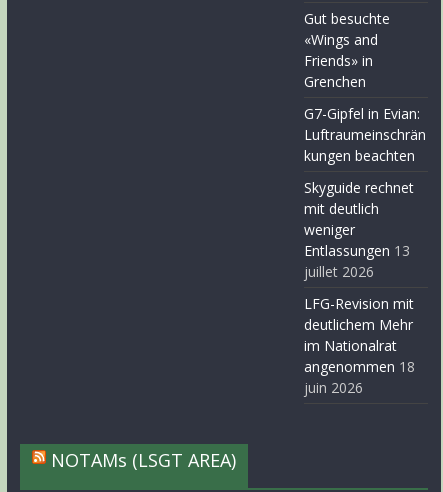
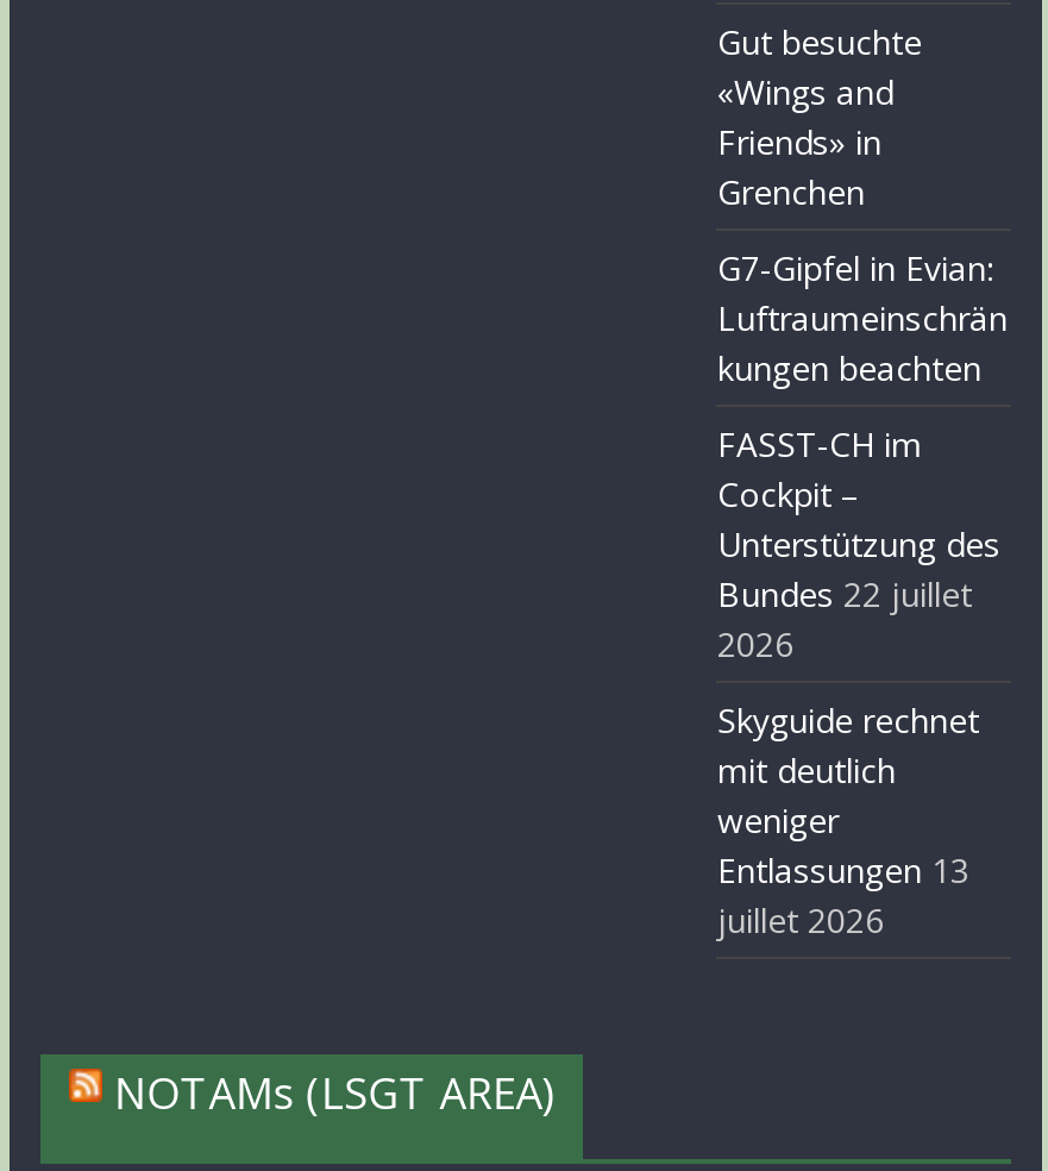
none -> [717,421,1000,666] FASST-CH im | Cockpit – | Unterstützung des | Bundes 22 juillet | 2026
moved [304,178,414,281] -> [717,697,979,943]: Skyguide rechnet | mit deutlich | weniger | Entlassungen 13 | juillet 2026
[304,294,415,397] LFG-Revision mit | deutlichem Mehr | im Nationalrat | angenommen 18 | juin 2026 -> none

